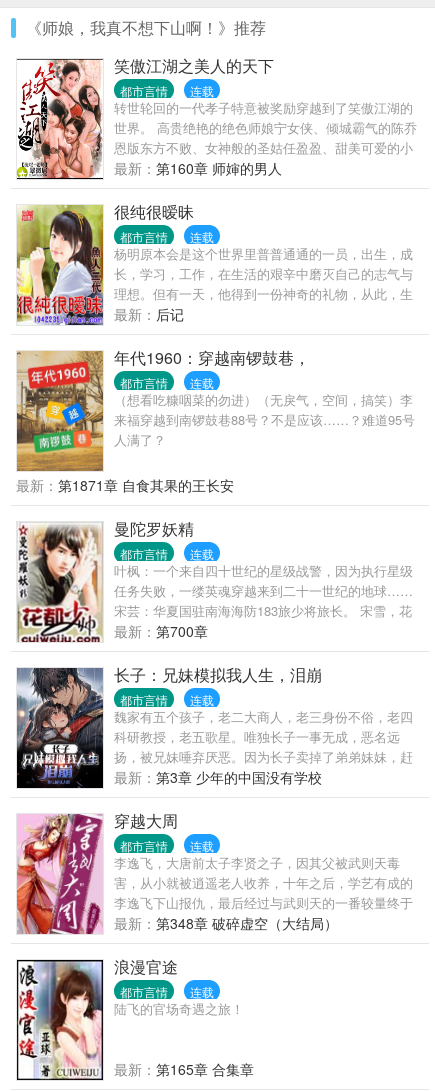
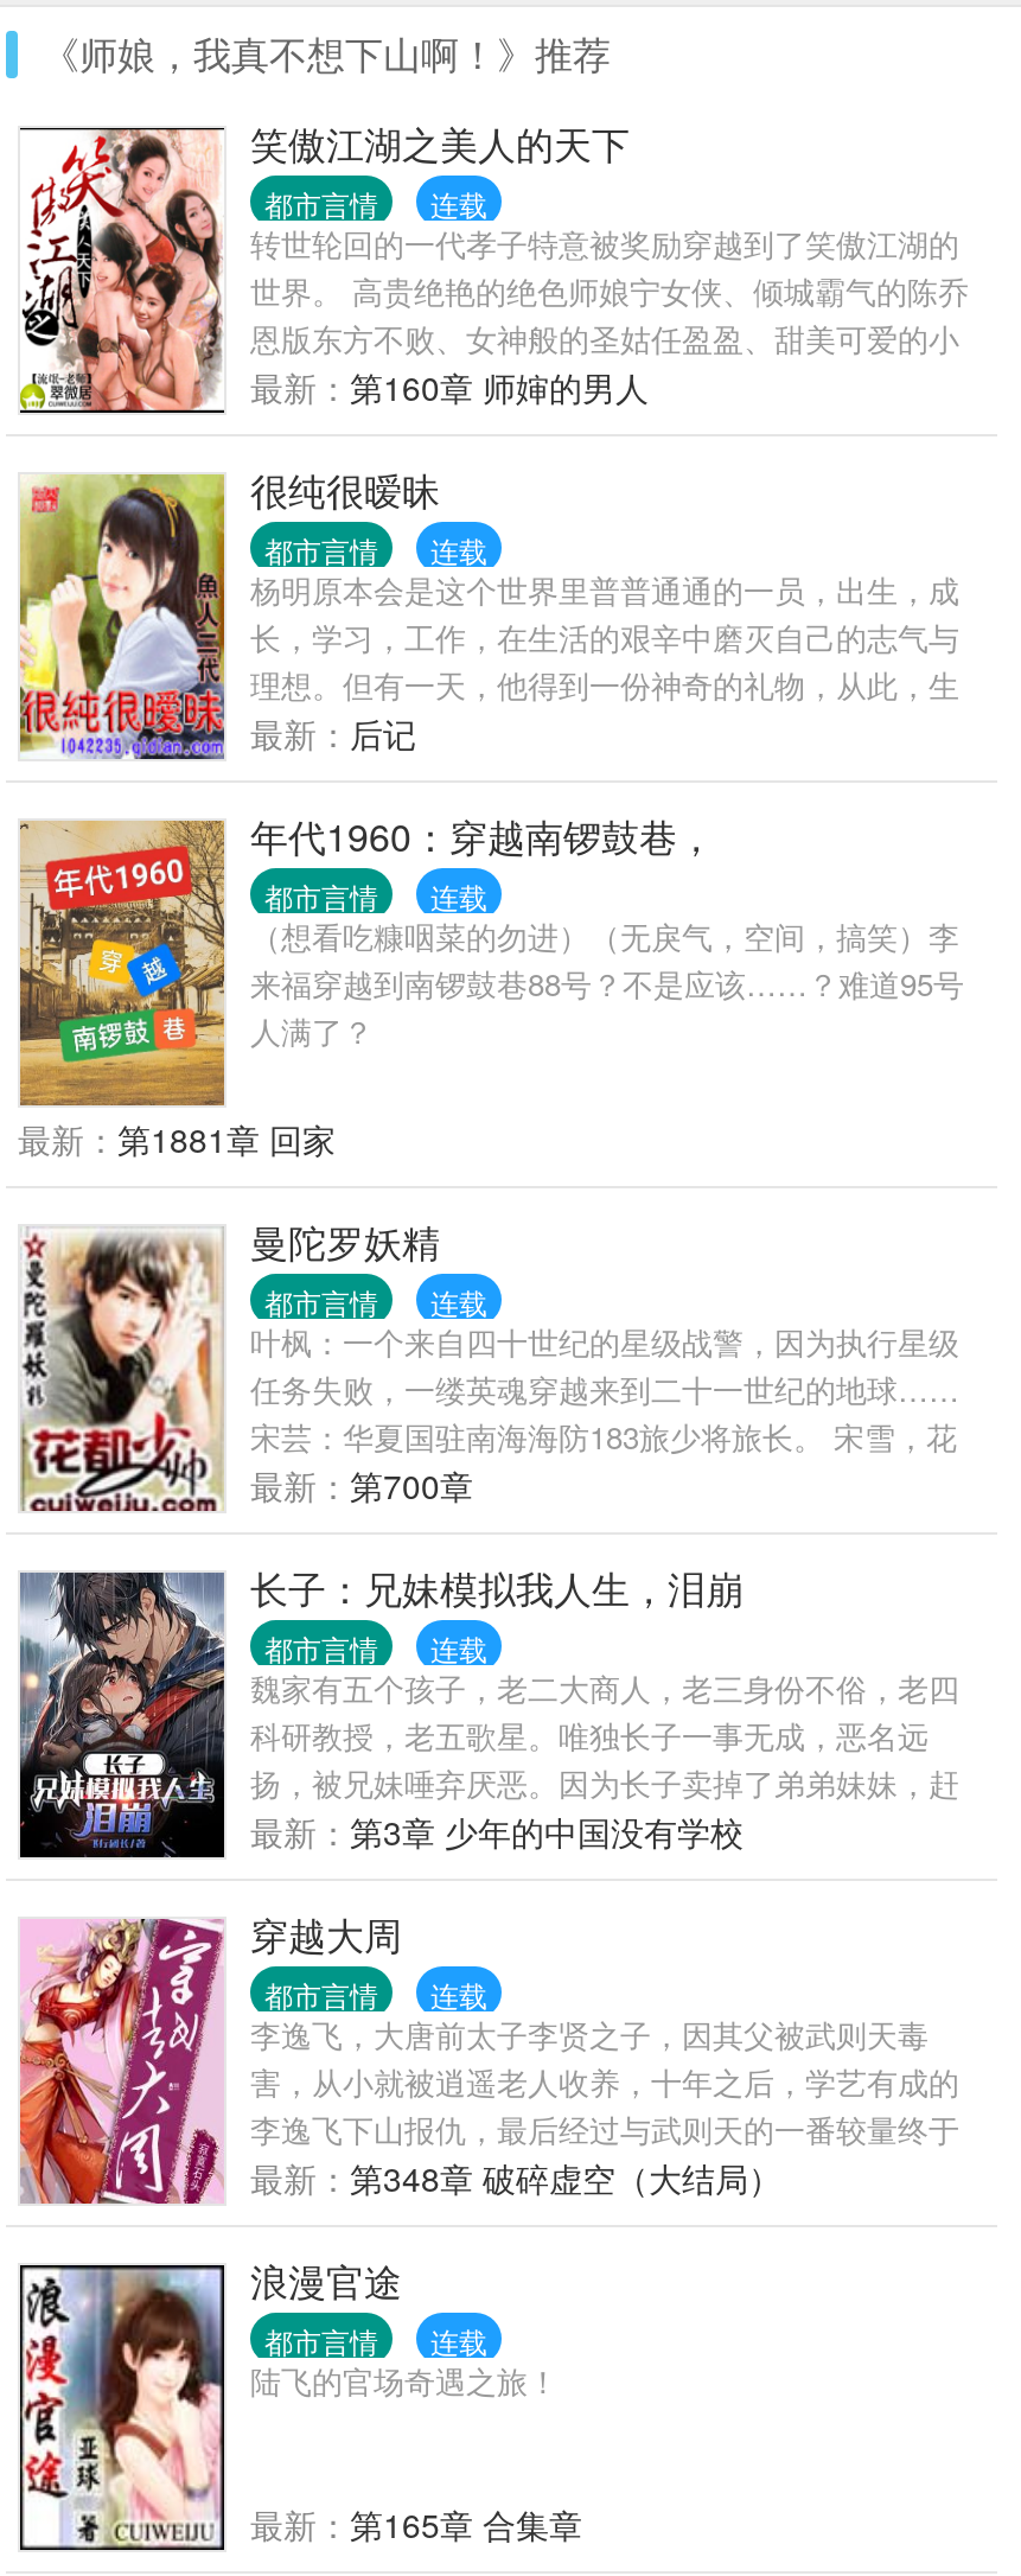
[16,475,234,495] 最新：第1871章 自食其果的王长安 -> [18,1115,336,1162] 最新：第1881章 回家

